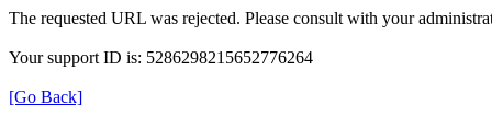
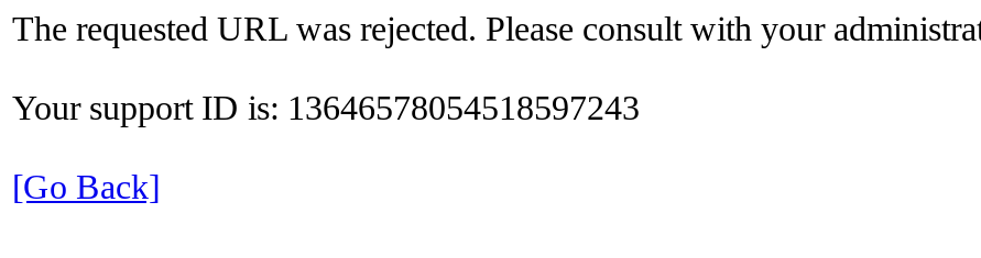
[9,48,313,67] Your support ID is: 5286298215652776264 -> [12,89,640,126] Your support ID is: 13646578054518597243

